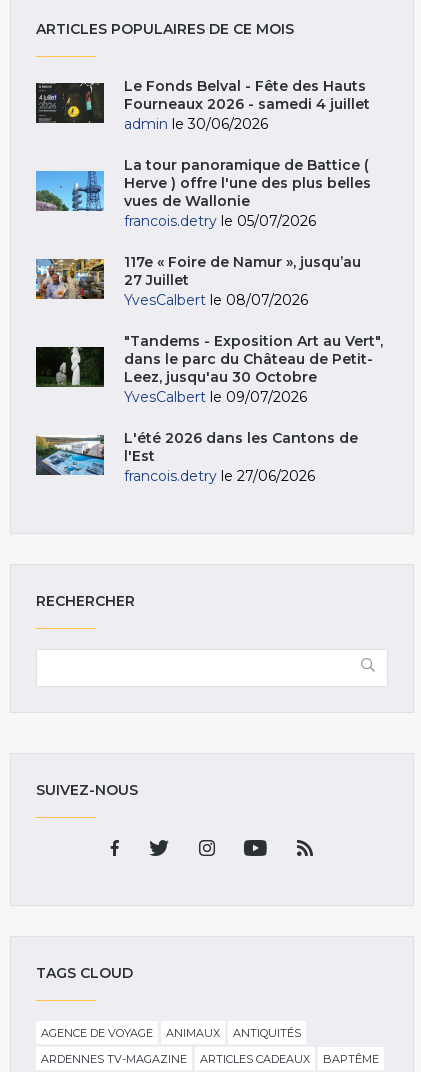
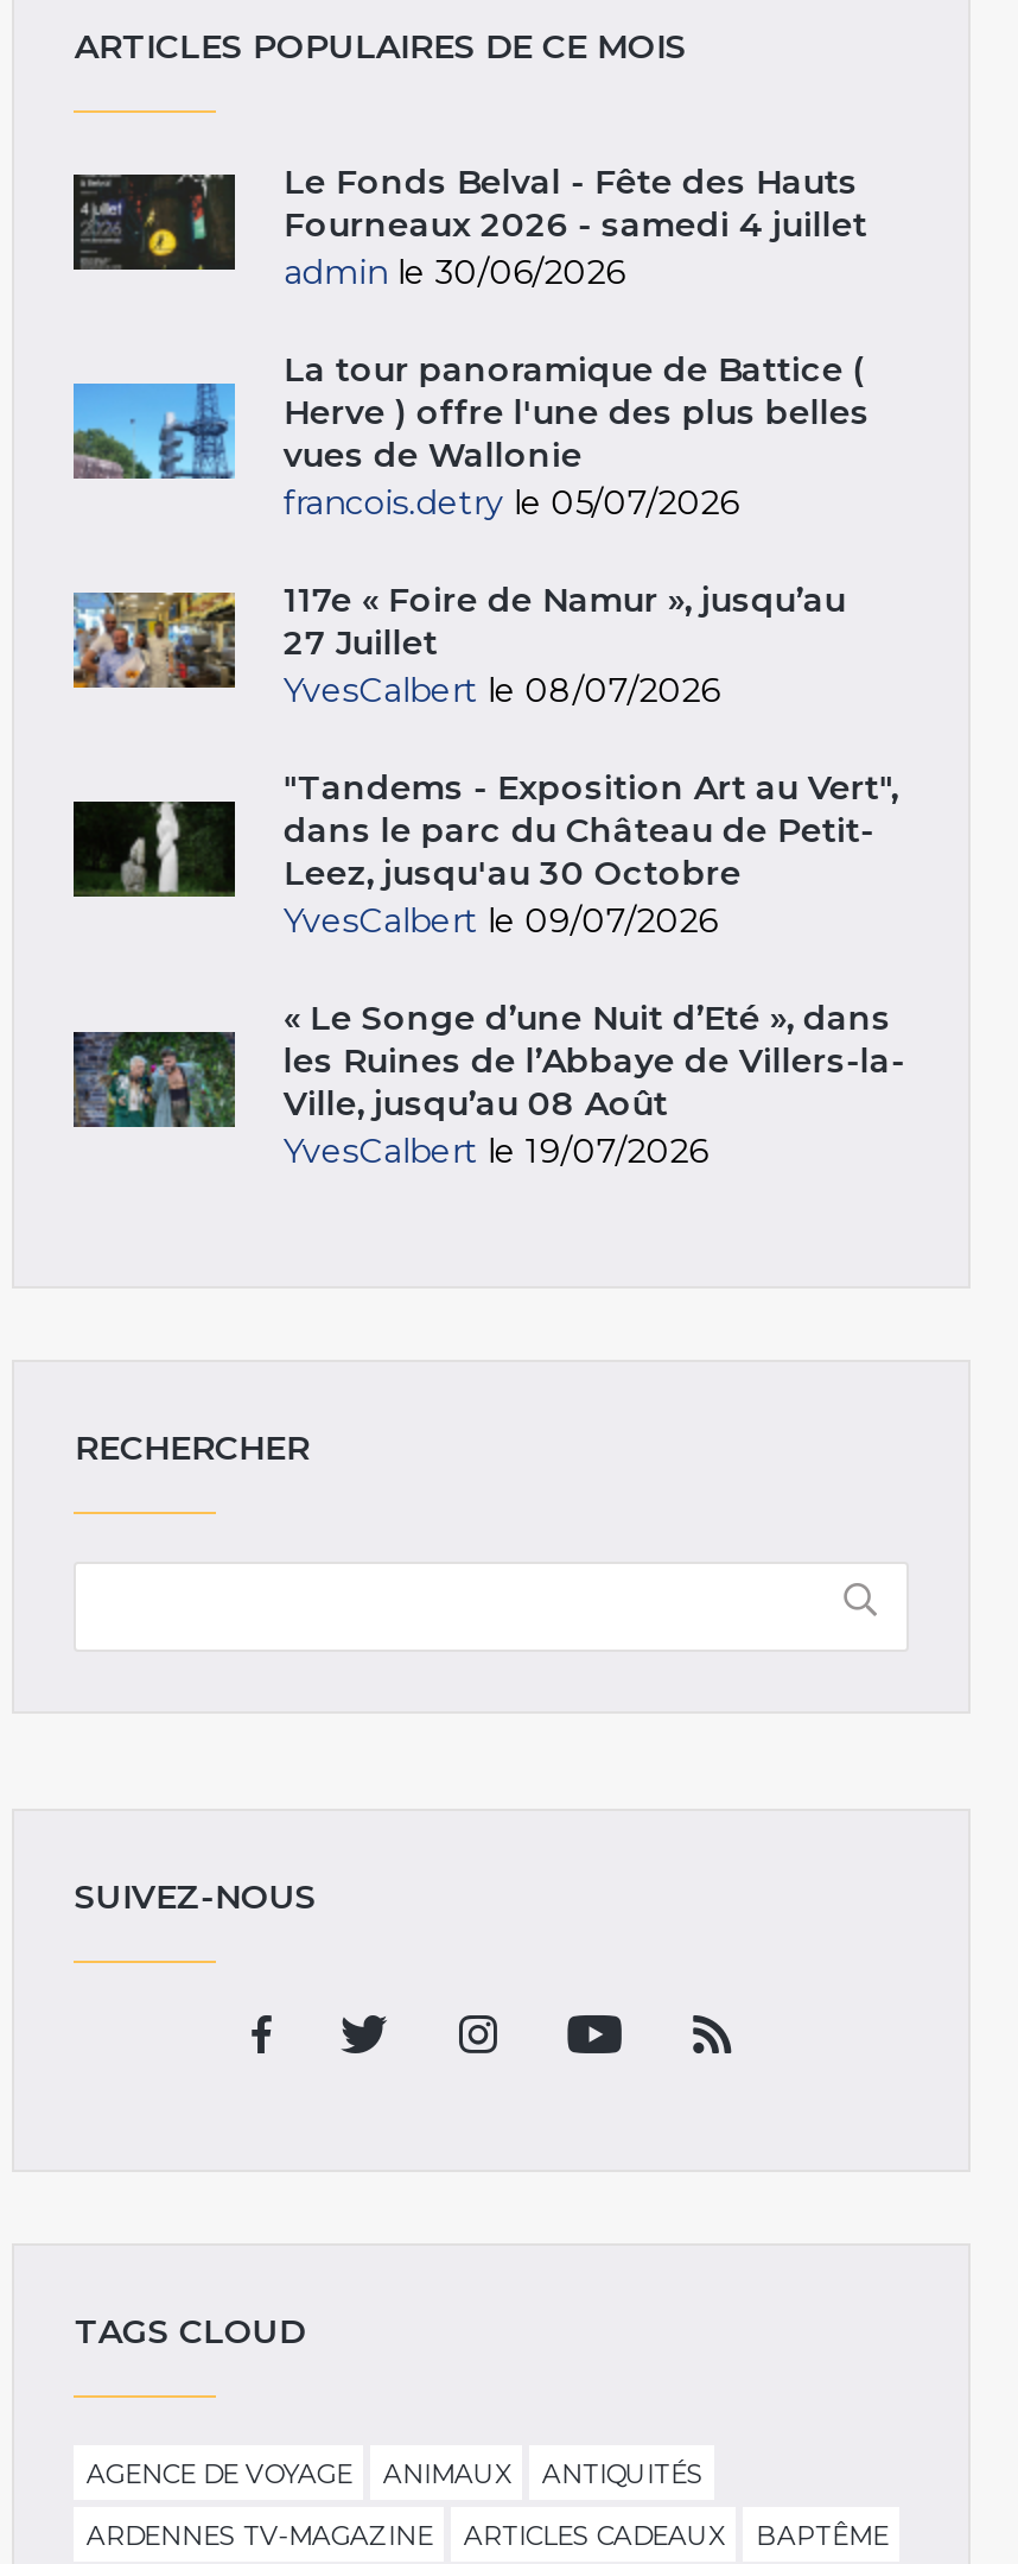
[35,429,358,485] [image] | L'été 2026 dans les Cantons de | l'Est | francois.detry le 27/06/2026 -> [74,996,905,1171] [image] | « Le Songe d’une Nuit d’Eté », dans | les Ruines de l’Abbaye de Villers-la- | Ville, jusqu’au 08 Août | YvesCalbert le 19/07/2026

